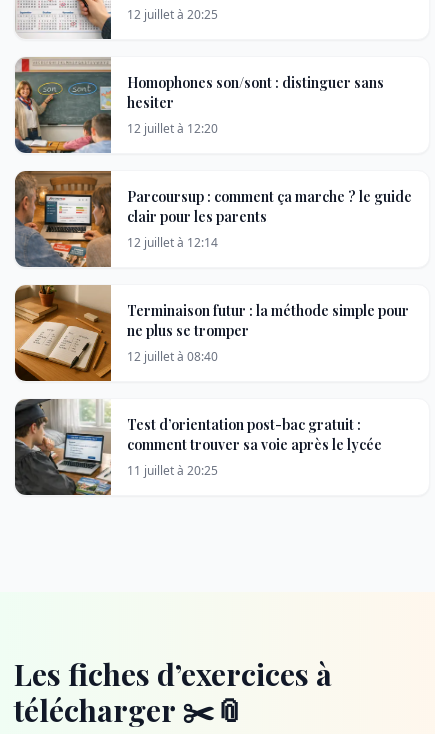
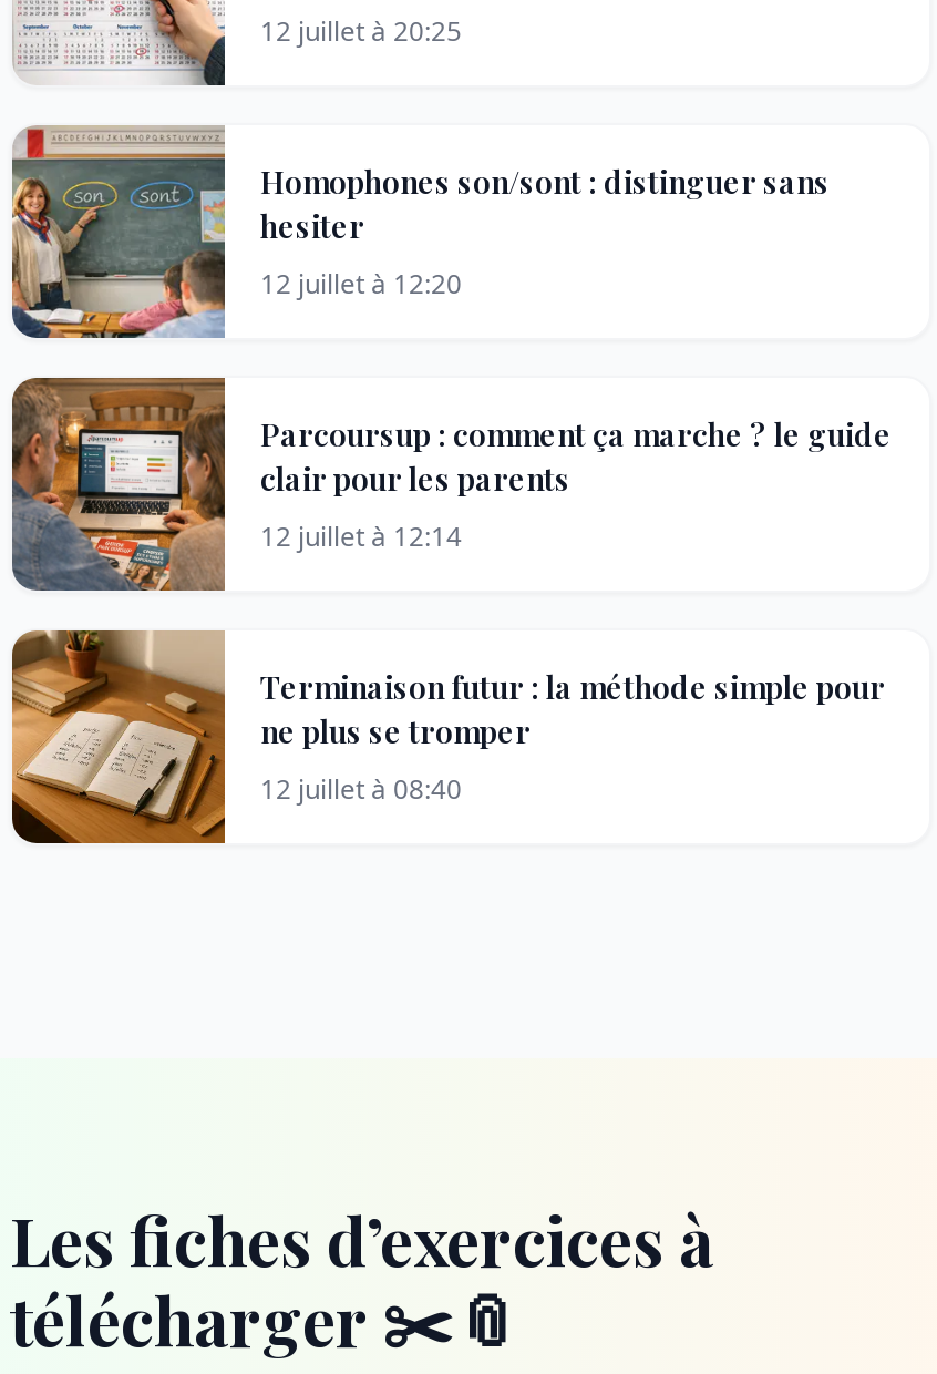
[14,398,382,496] [image] | Test d’orientation post-bac gratuit : | comment trouver sa voie après le lycée | 11 juillet à 20:25 -> none

